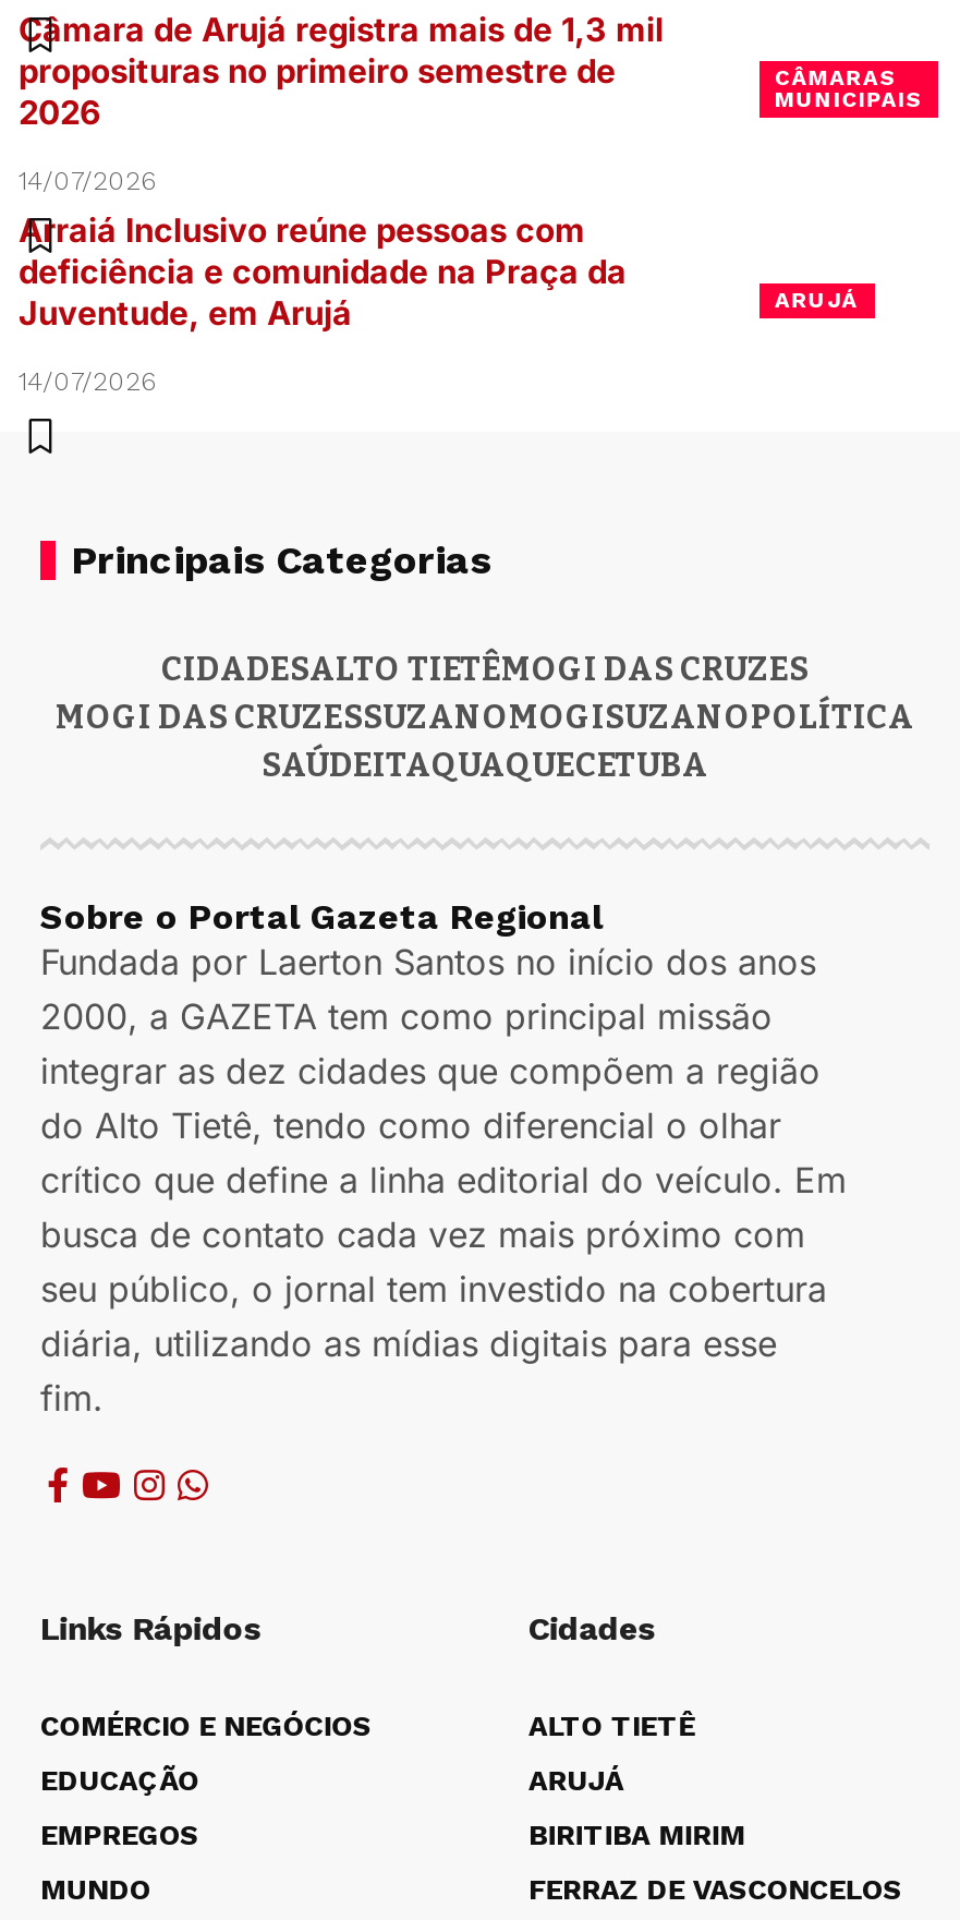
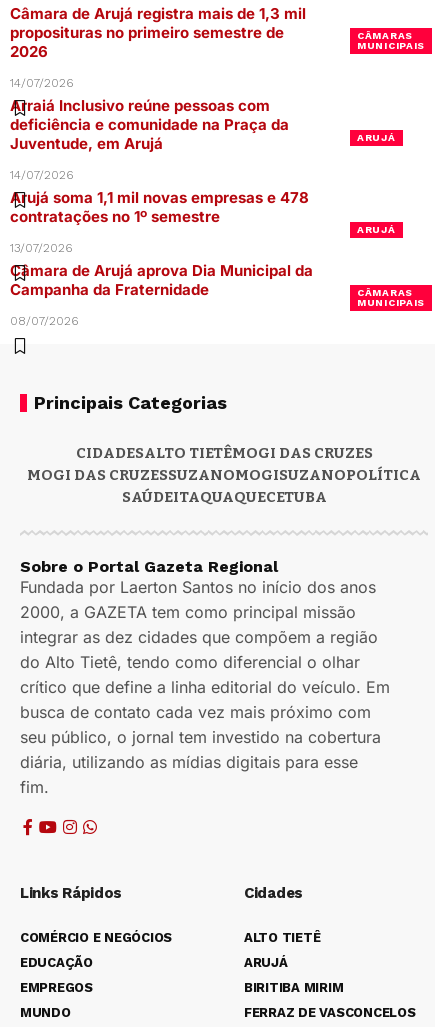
none -> [10,188,425,308] Arujá soma 1,1 mil novas empresas e 478 | contratações no 1º semestre | 13/07/2026 | CÂMARAS | MUNICIPAIS
none -> [10,261,313,328] Câmara de Arujá aprova Dia Municipal da | Campanha da Fraternidade | 08/07/2026
none -> [357,224,395,235] ARUJÁ

